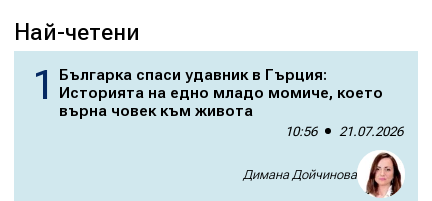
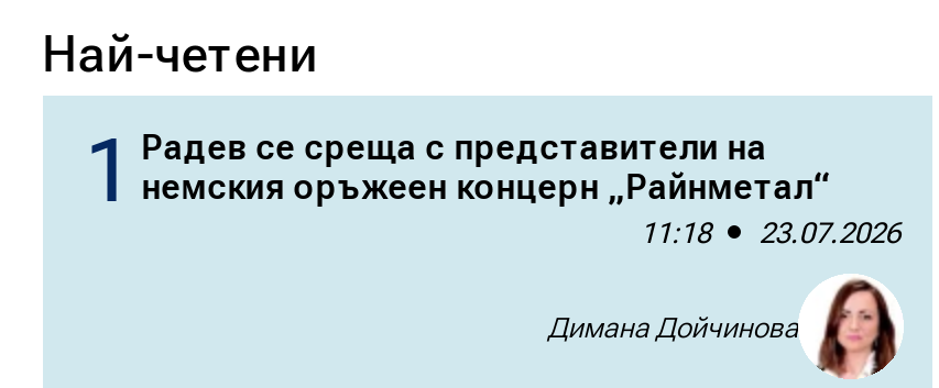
[59,66,403,139] Българка спаси удавник в Гърция: | Историята на едно младо момиче, което | върна човек към живота | 10:56 | 21.07.2026 -> [142,128,900,249] Радев се среща с представители на | немския оръжеен концерн „Райнметал“ | 11:18 | 23.07.2026

